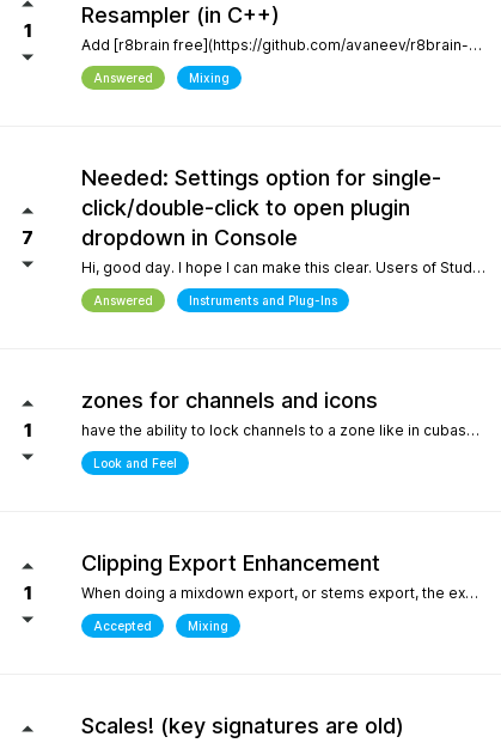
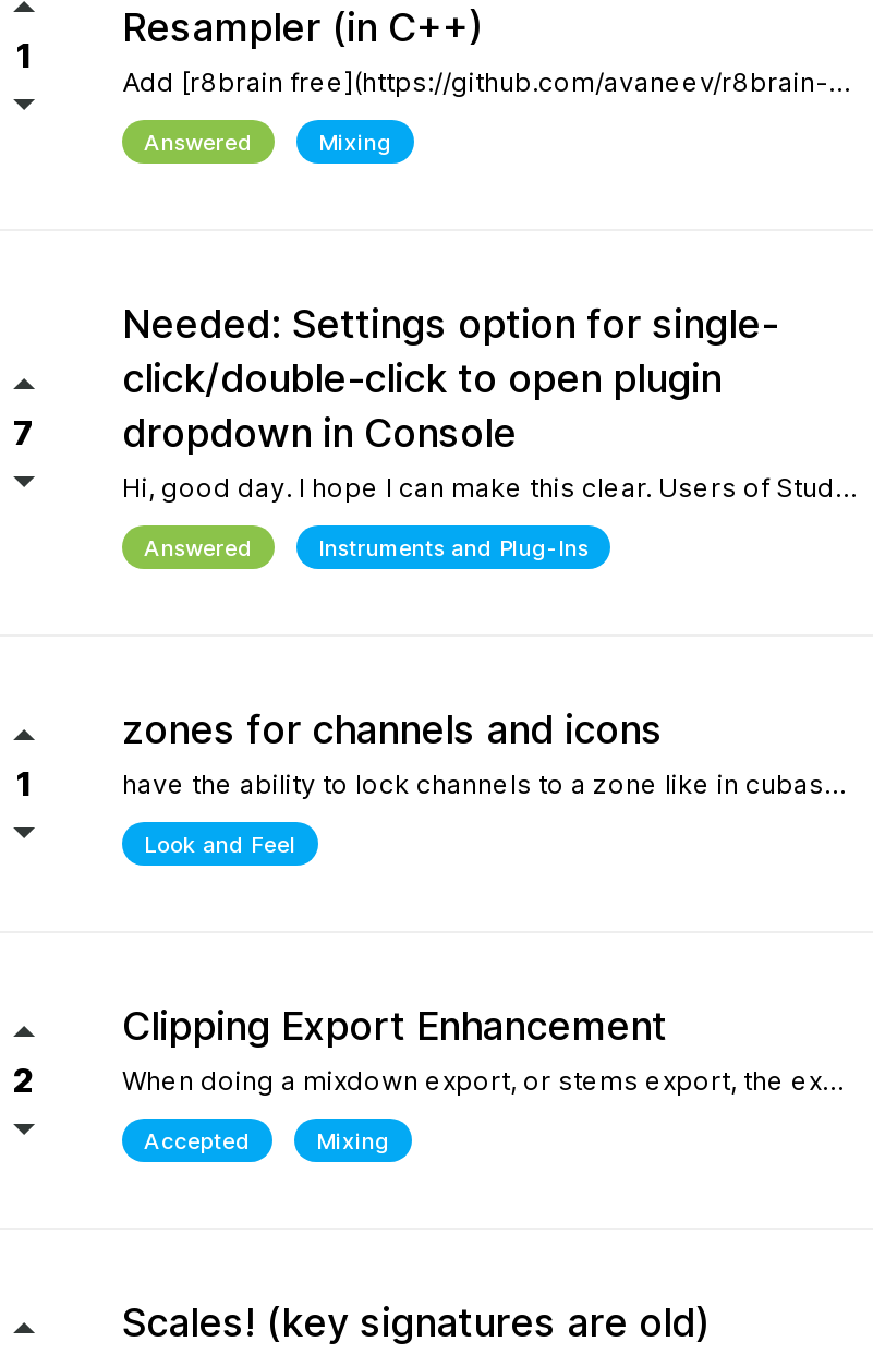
[23,581,32,604] 1 -> [13,1060,35,1101] 2

